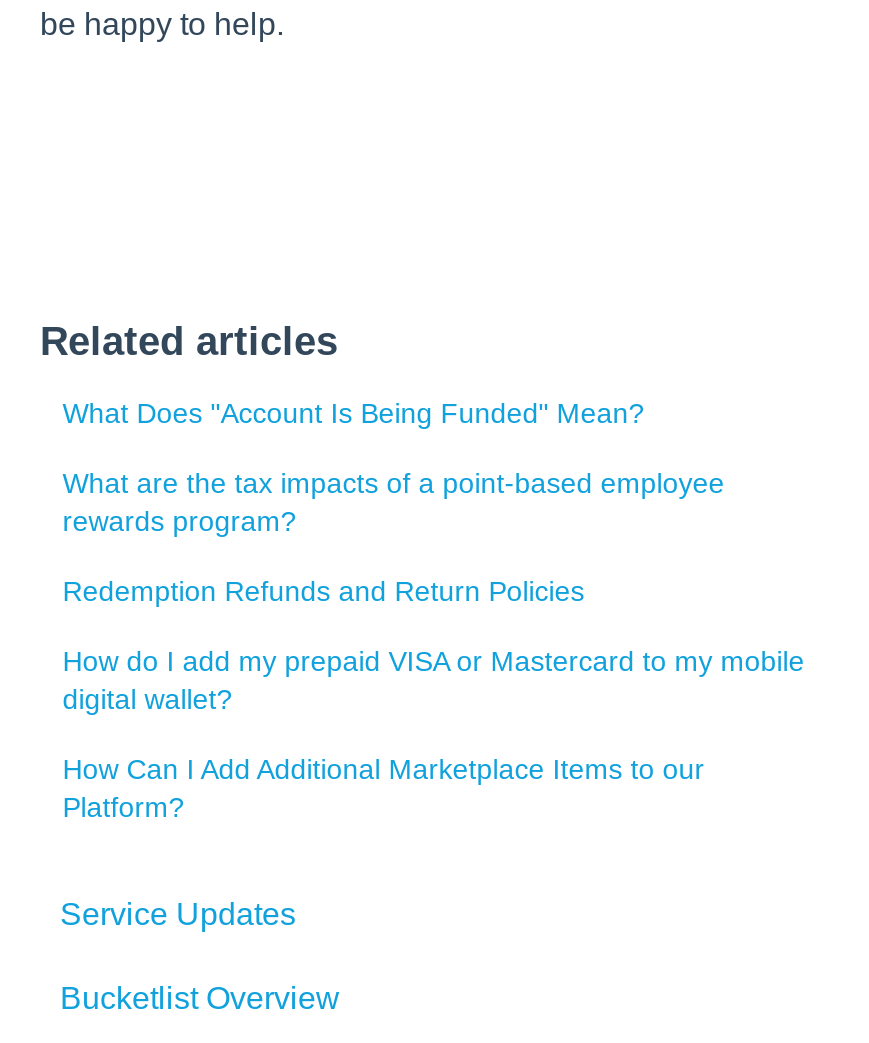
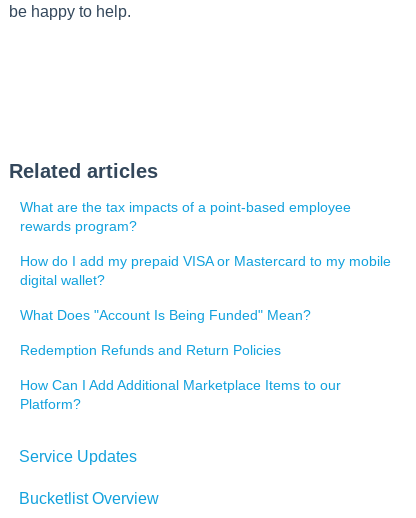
moved [62,398,644,430] -> [20,307,311,323]: What Does "Account Is Being Funded" Mean?
moved [62,468,724,538] -> [20,199,351,234]: What are the tax impacts of a point-based employee | rewards program?
moved [62,576,584,608] -> [20,342,281,358]: Redemption Refunds and Return Policies
moved [62,646,804,716] -> [20,253,391,288]: How do I add my prepaid VISA or Mastercard to my mobile | digital wallet?

